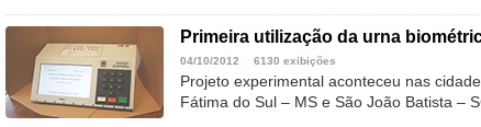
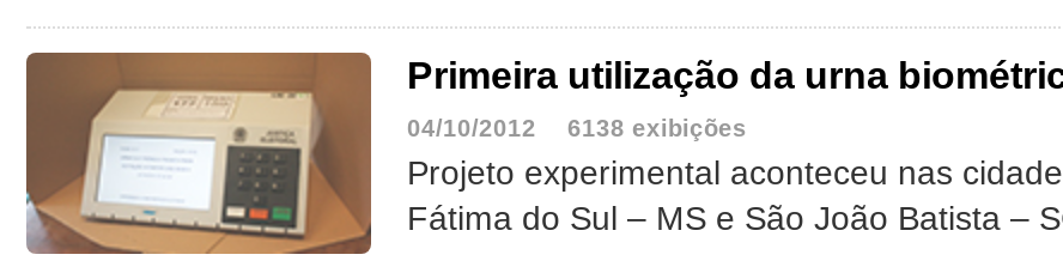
[180,55,336,67] 04/10/2012 6130 exibições -> [407,116,747,142] 04/10/2012 6138 exibições

